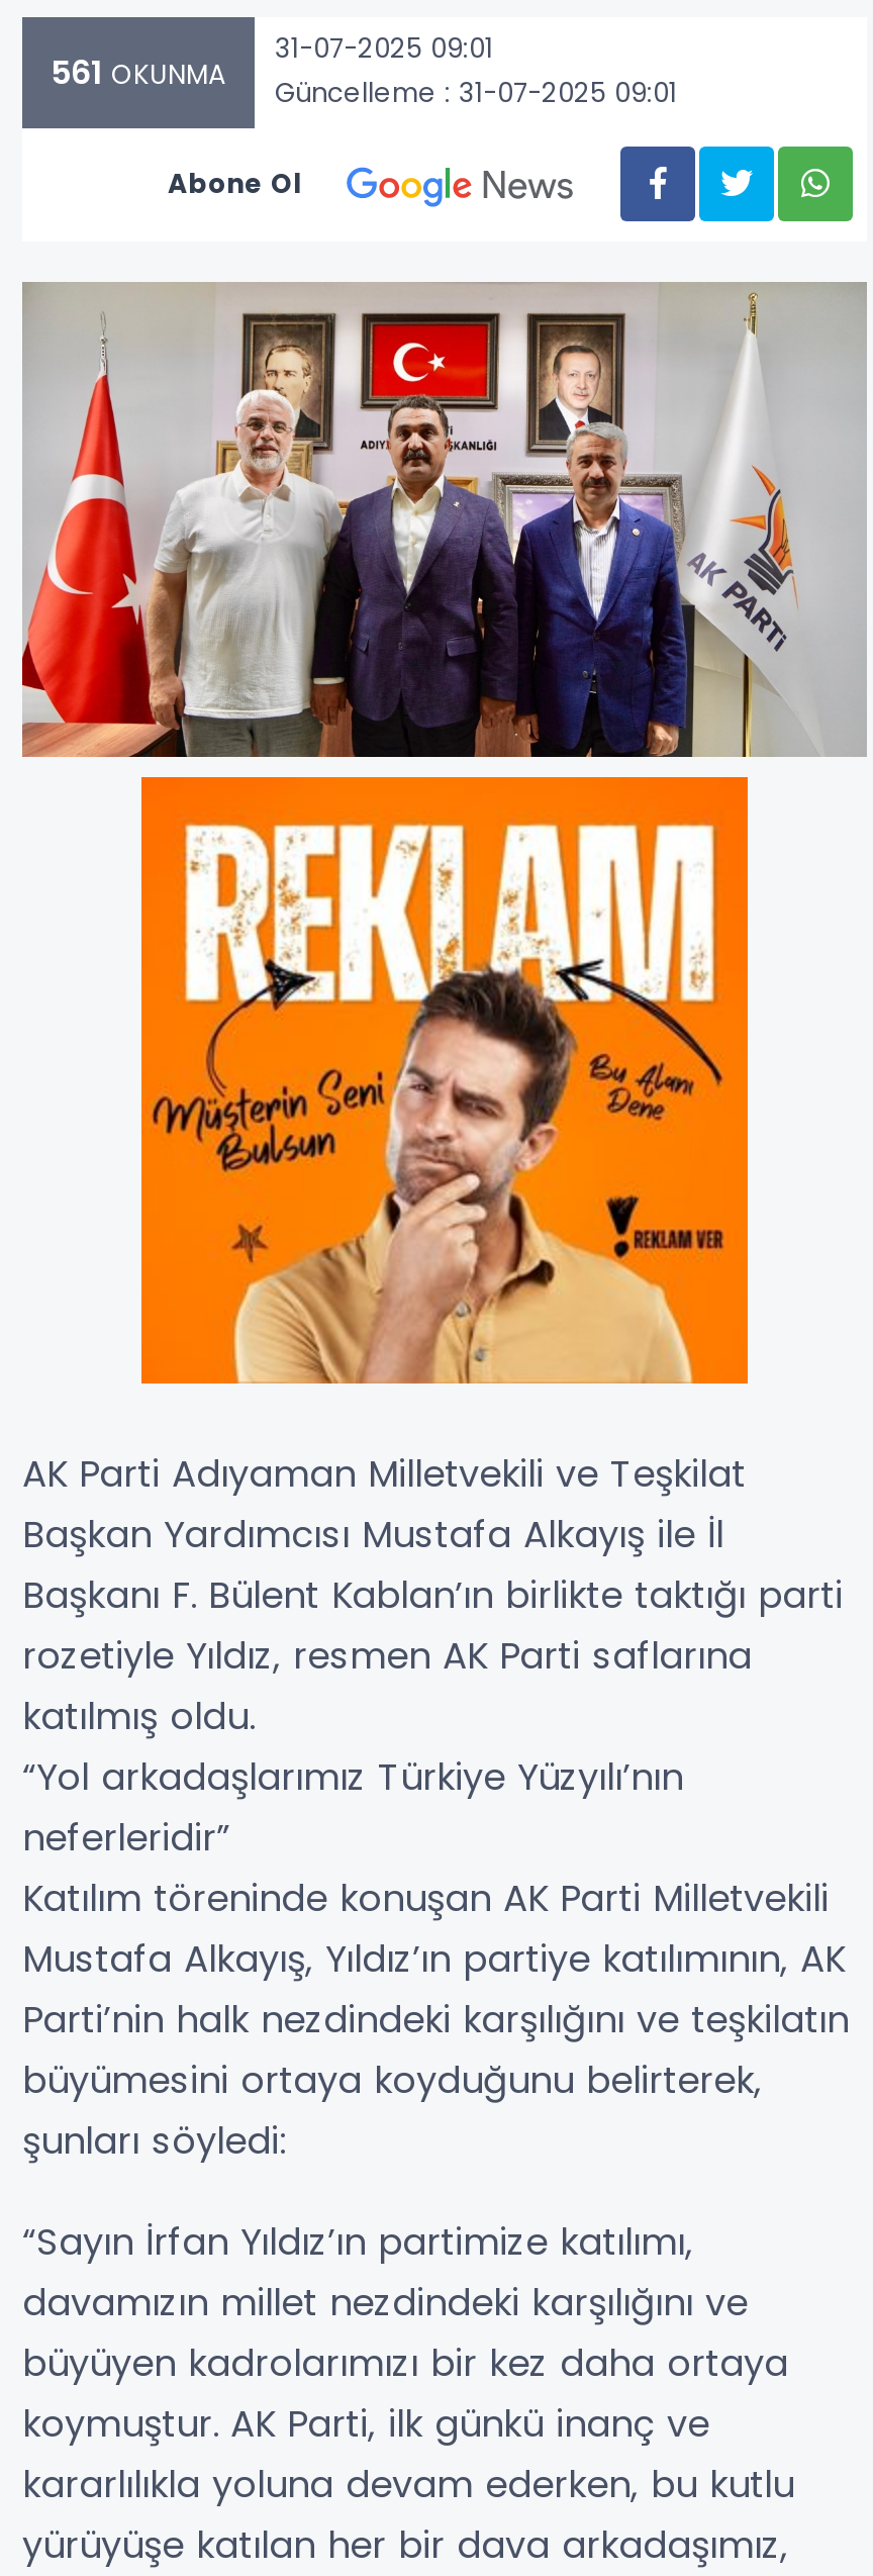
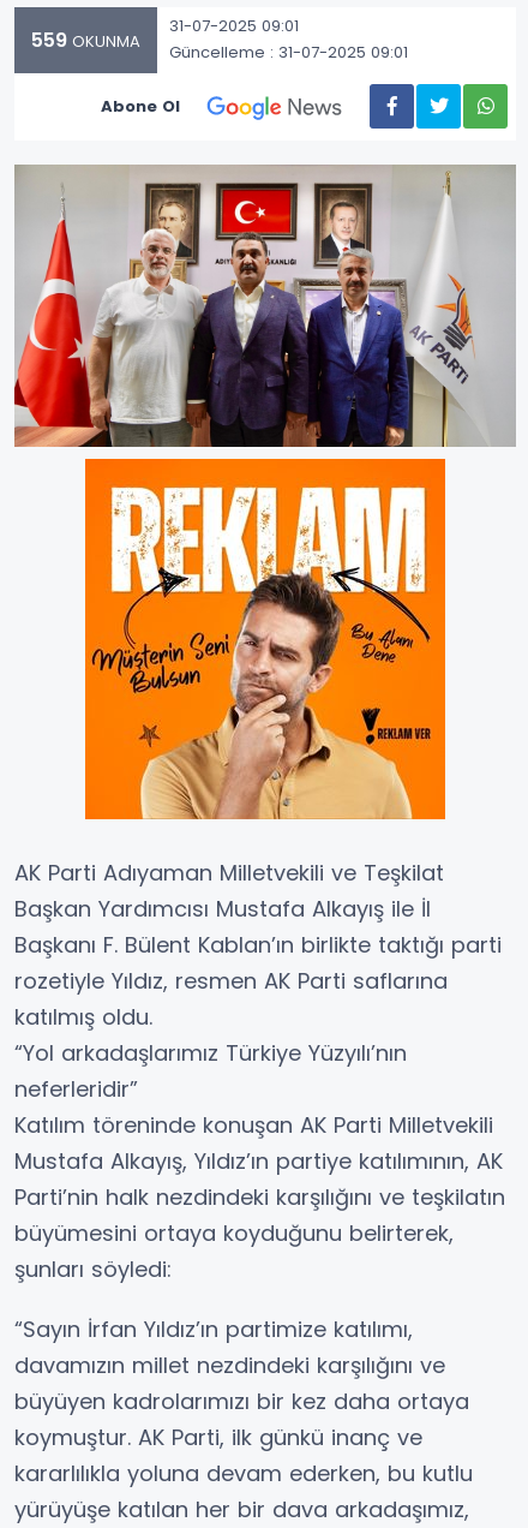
[51,49,677,113] 561 OKUNMA Güncelleme : 31-07-2025 09:01 -> [31,26,408,64] 559 OKUNMA Güncelleme : 31-07-2025 09:01

